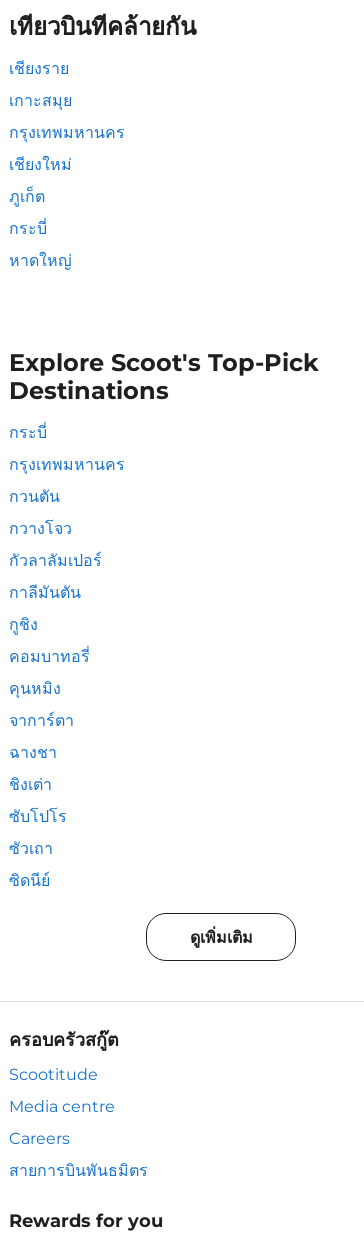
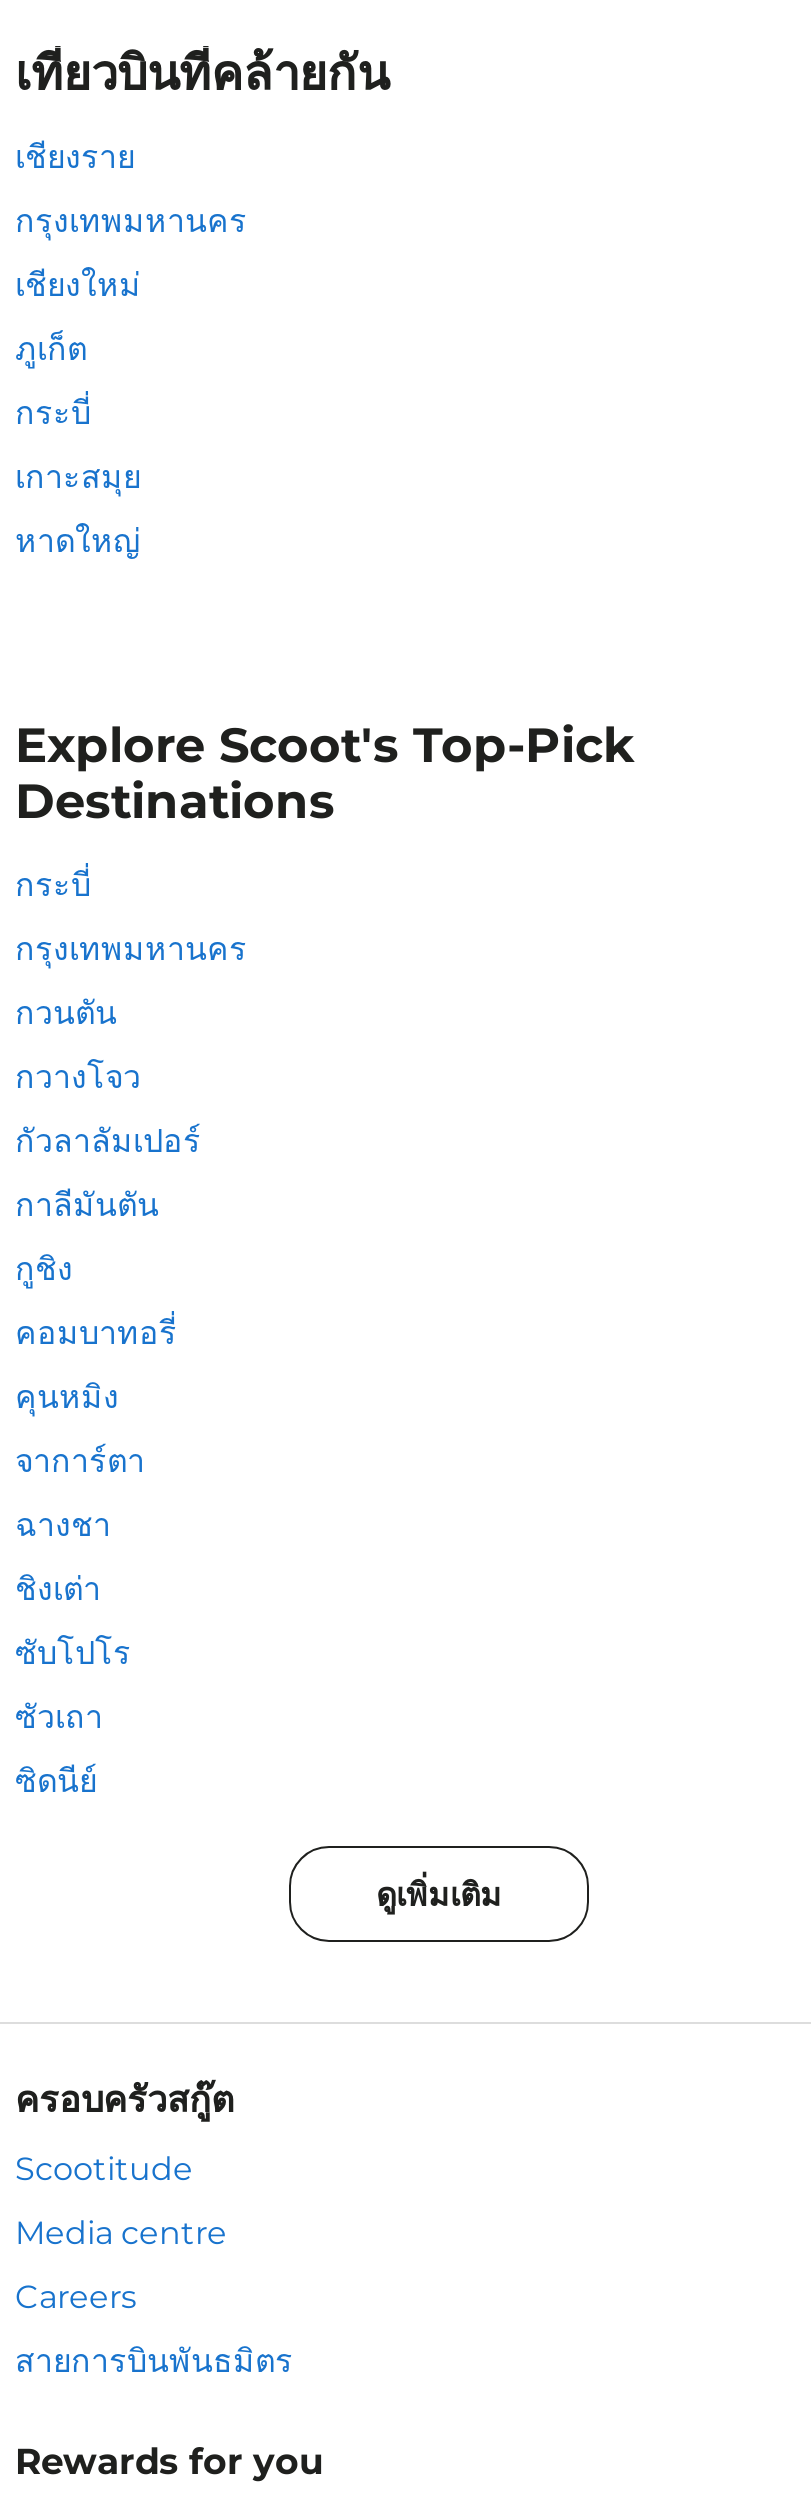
moved [9,91,72,110] -> [15,458,141,496]: เกาะสมุย
moved [9,123,125,238] -> [15,202,247,432]: กรุงเทพมหานคร | เชียงใหม่ | ภูเก็ต | กระบี่

